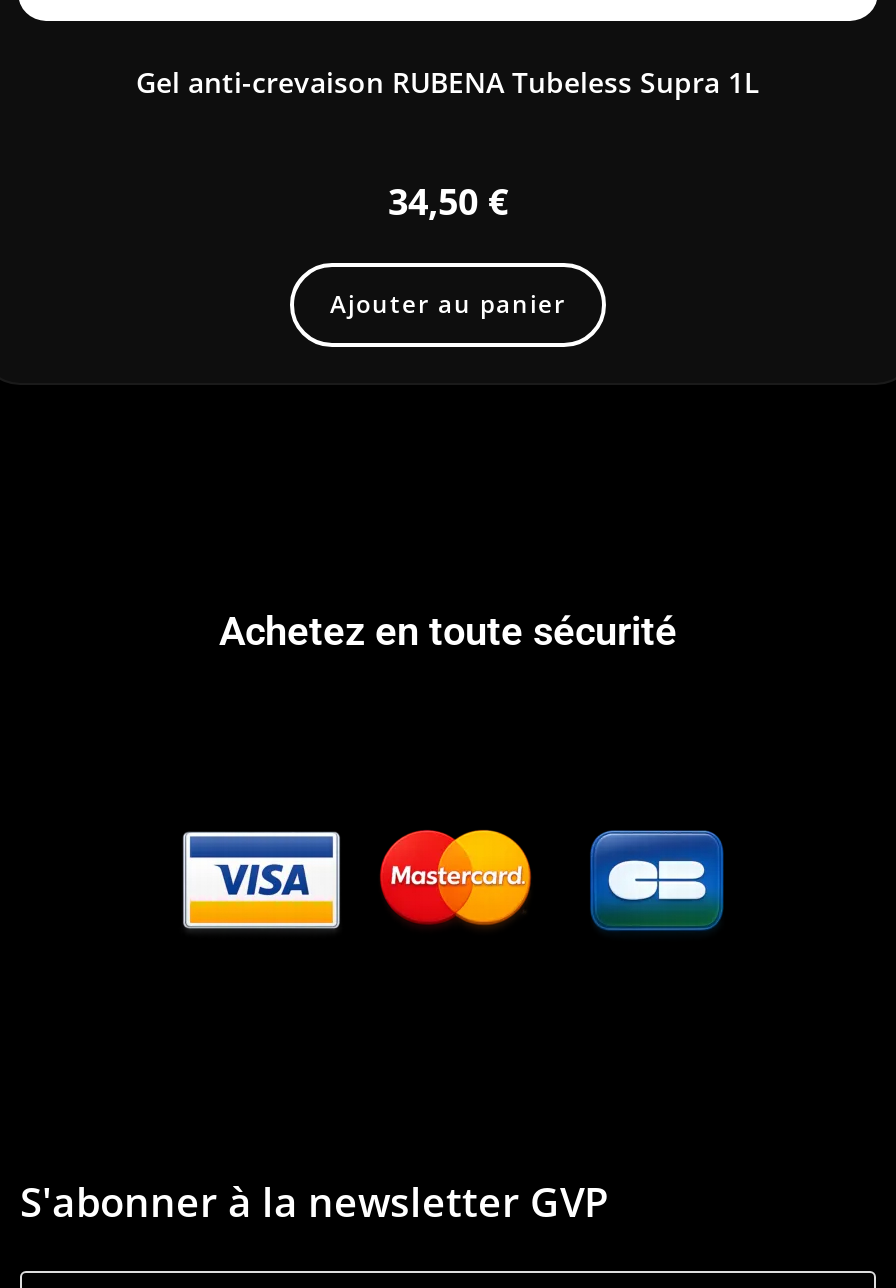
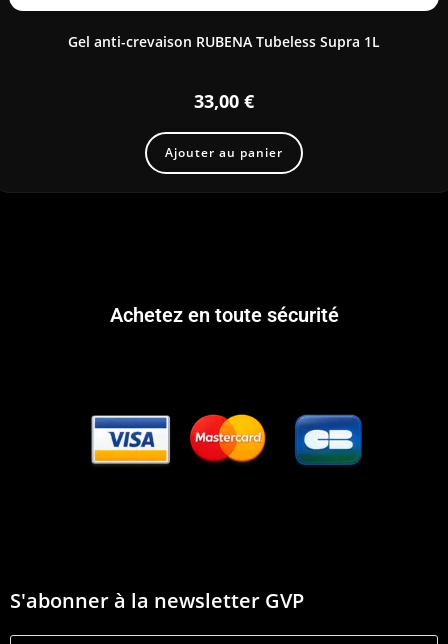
[388,177,508,225] 34,50 € -> [194,89,254,113] 33,00 €

